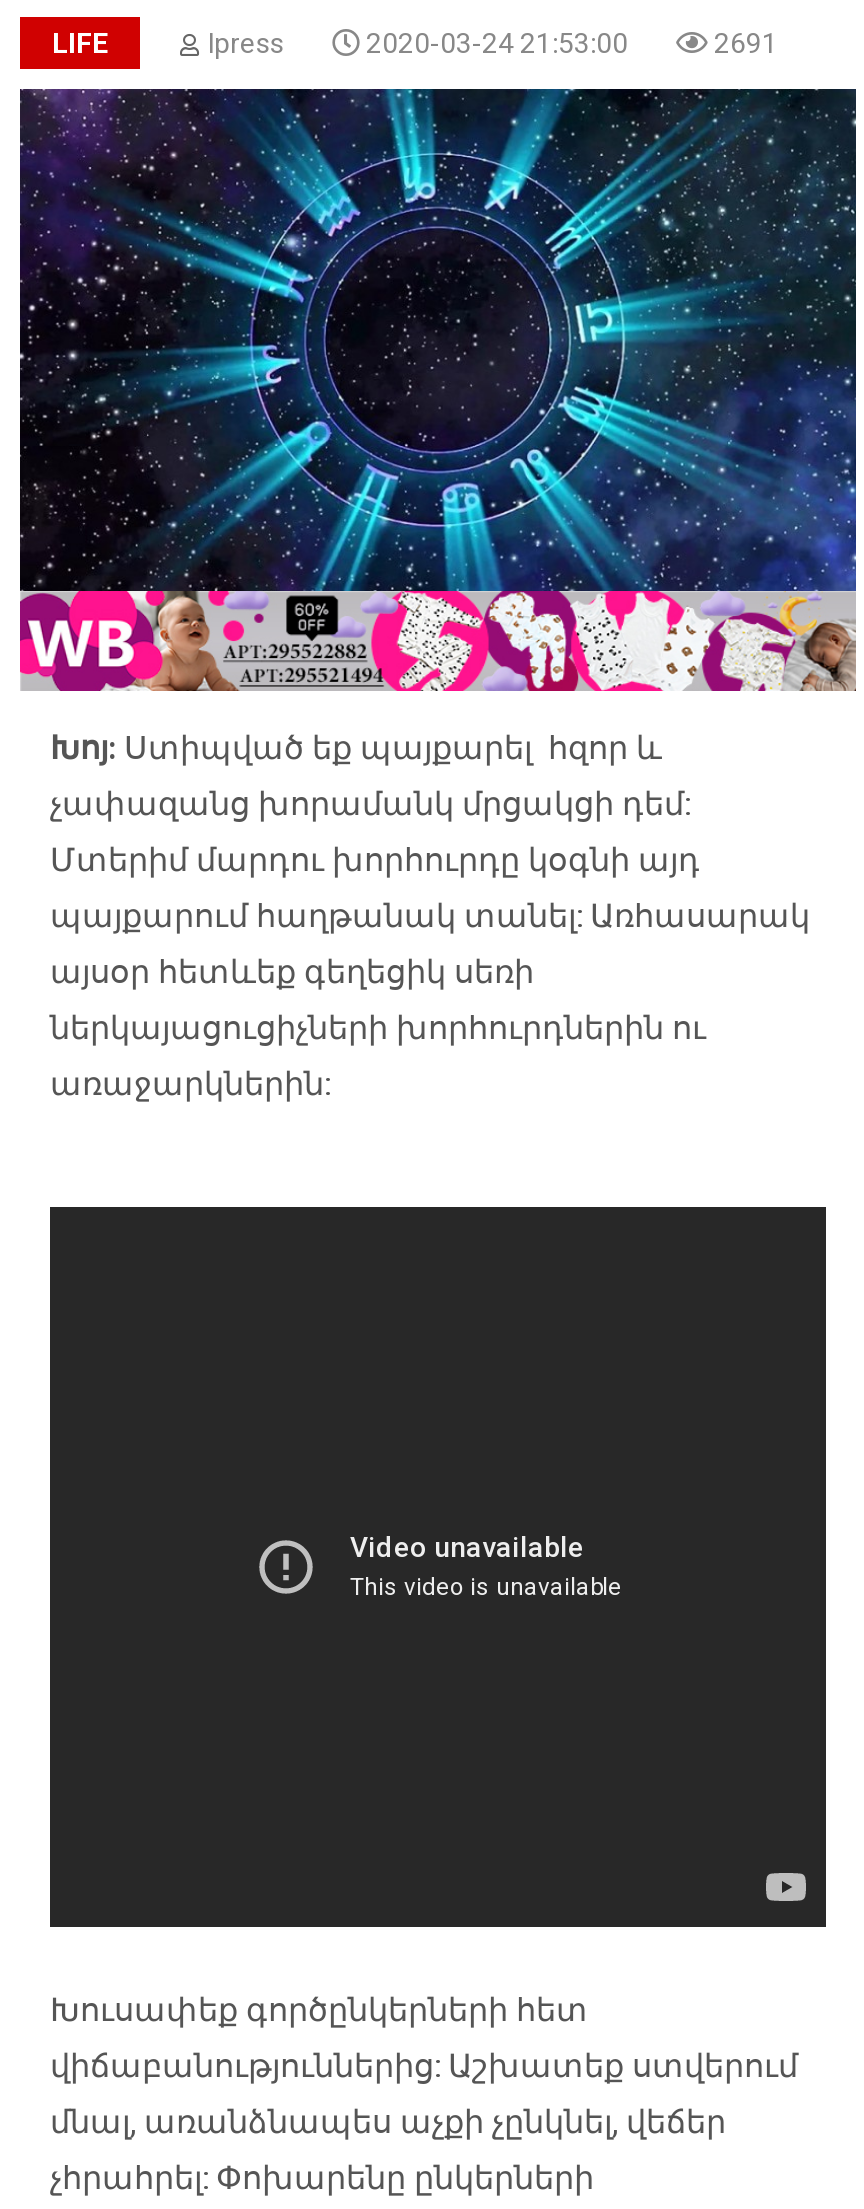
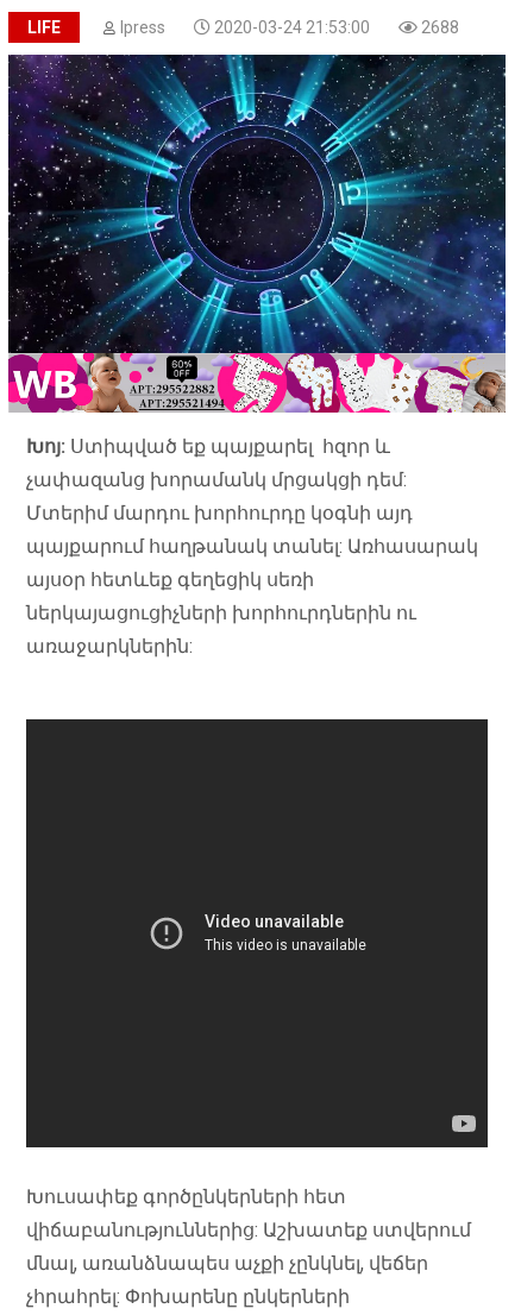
[708,26,778,58] 2691 -> [418,17,459,36] 2688

